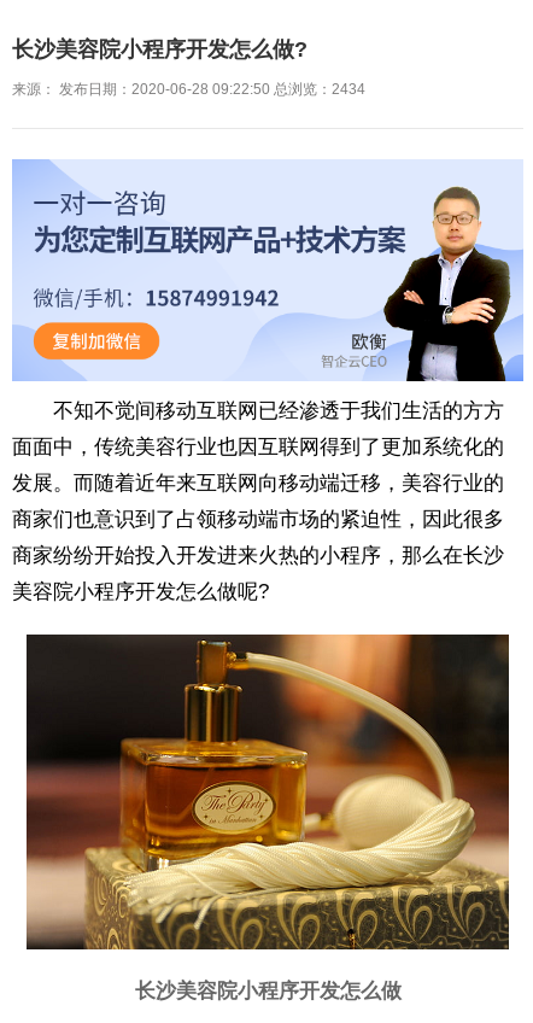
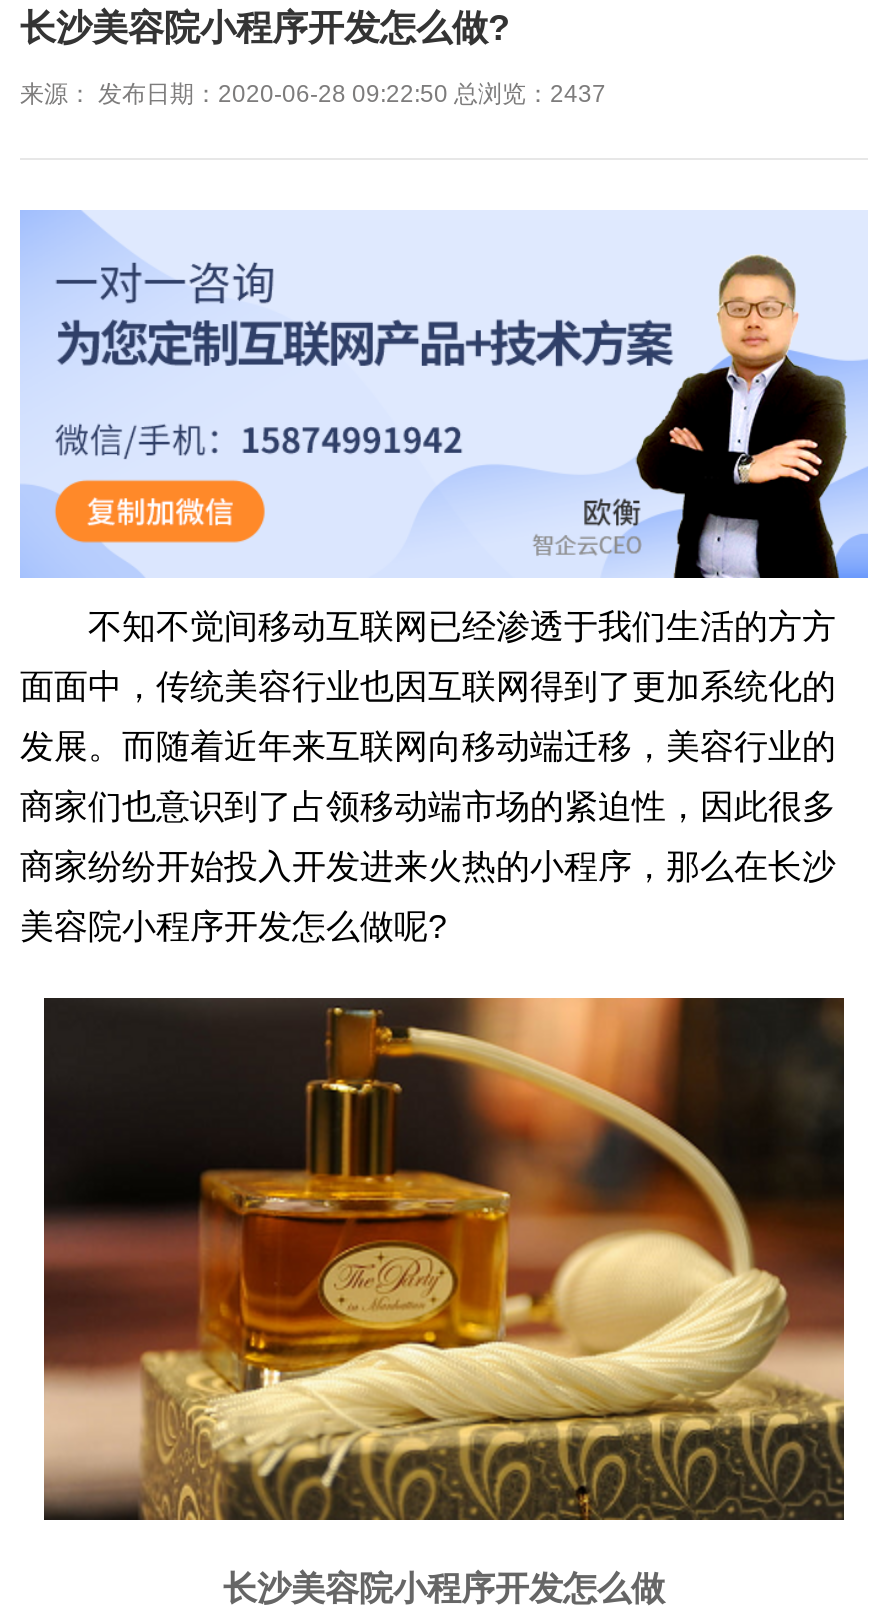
[12,81,365,98] 来源： 发布日期：2020-06-28 09:22:50 总浏览：2434 -> [20,80,606,108] 来源： 发布日期：2020-06-28 09:22:50 总浏览：2437

